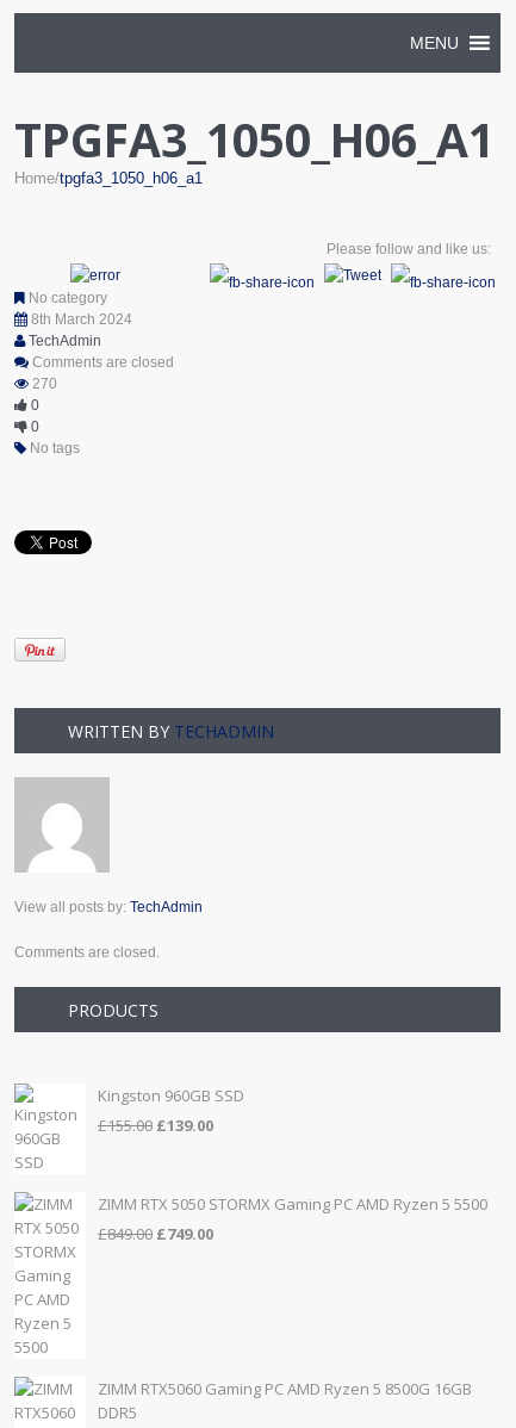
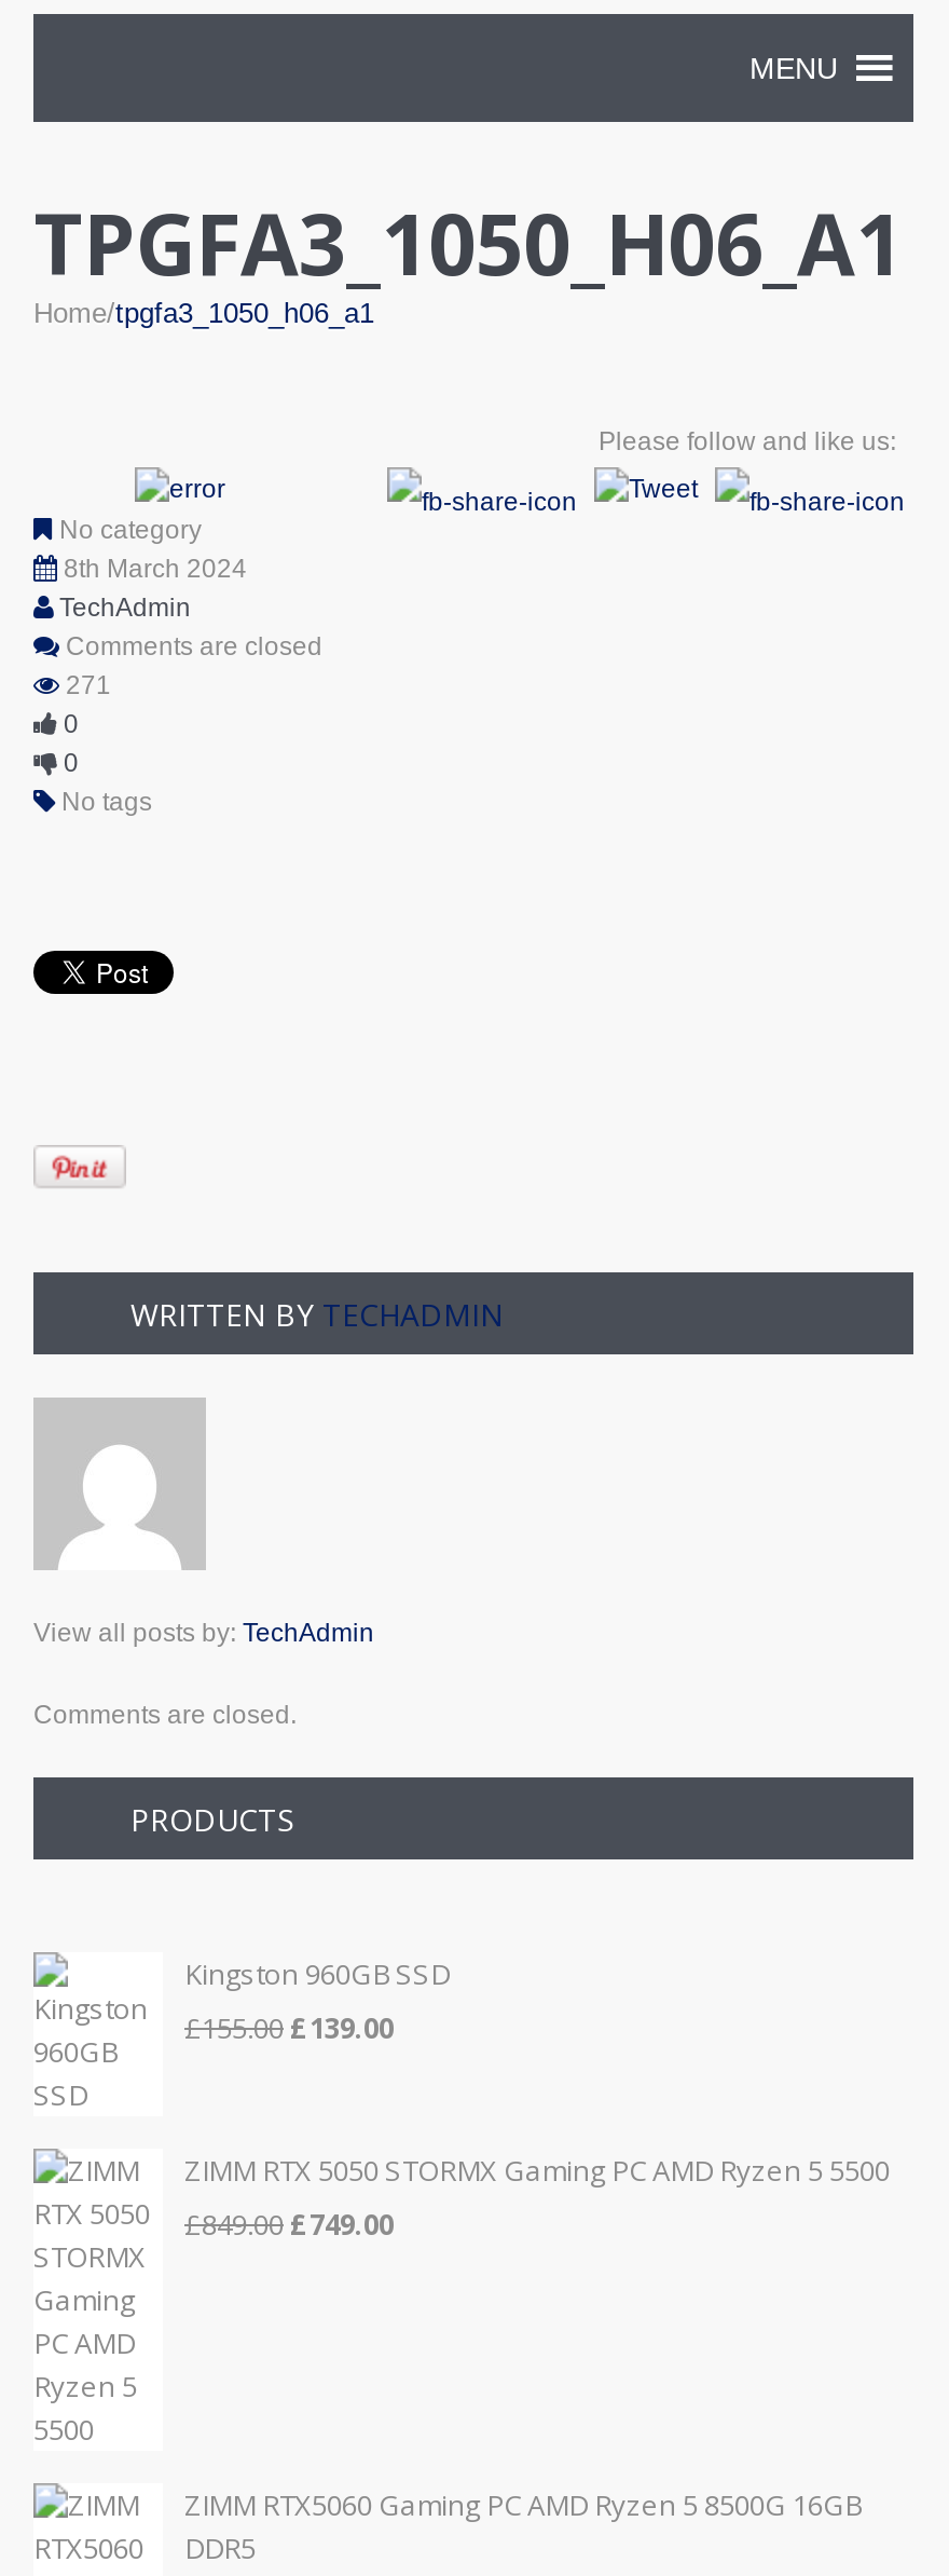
[29,376,57,393] 270 -> [59,671,111,701] 271

